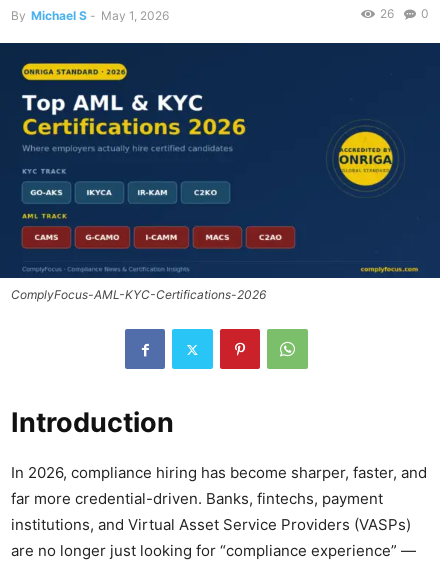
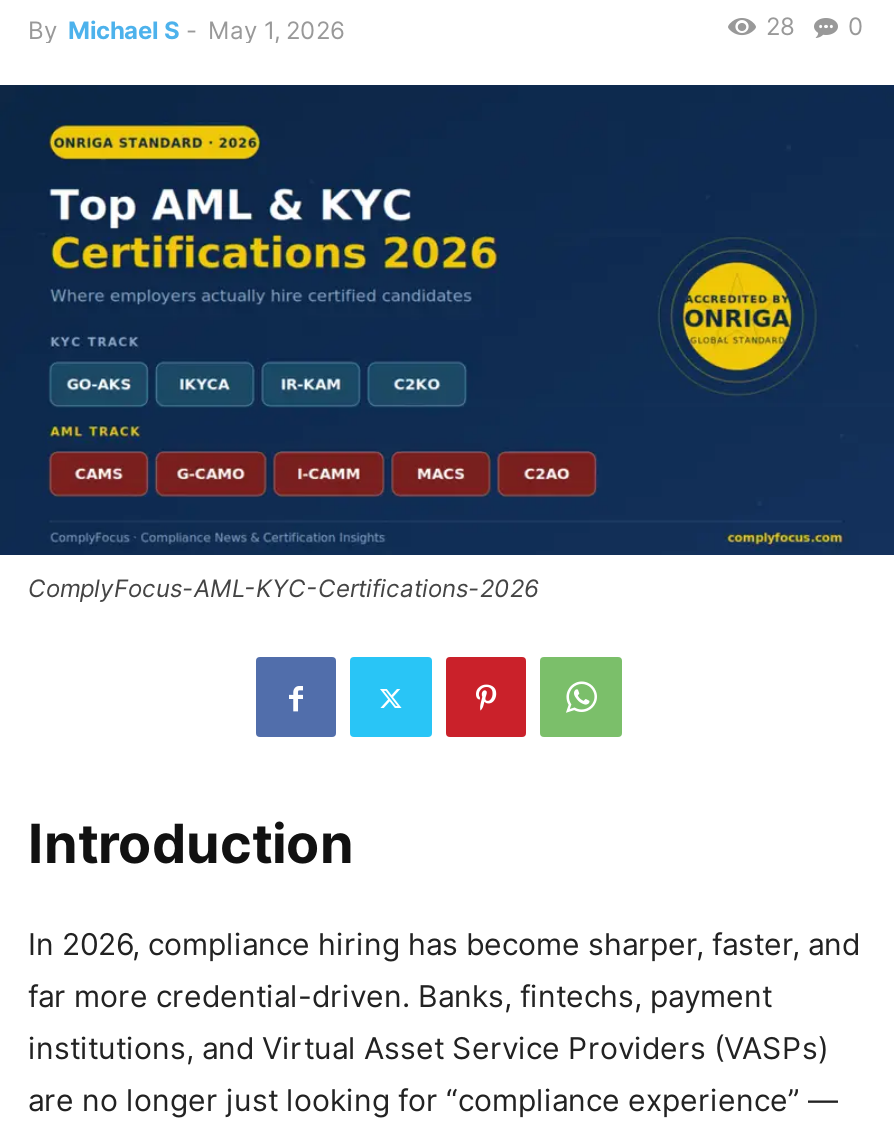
[380,6,429,21] 26 0 -> [766,11,864,41] 28 0

